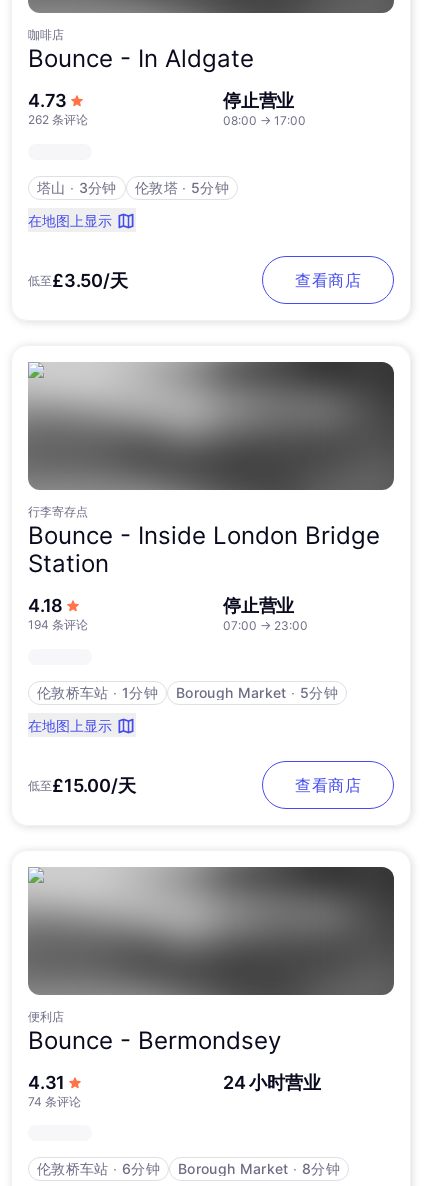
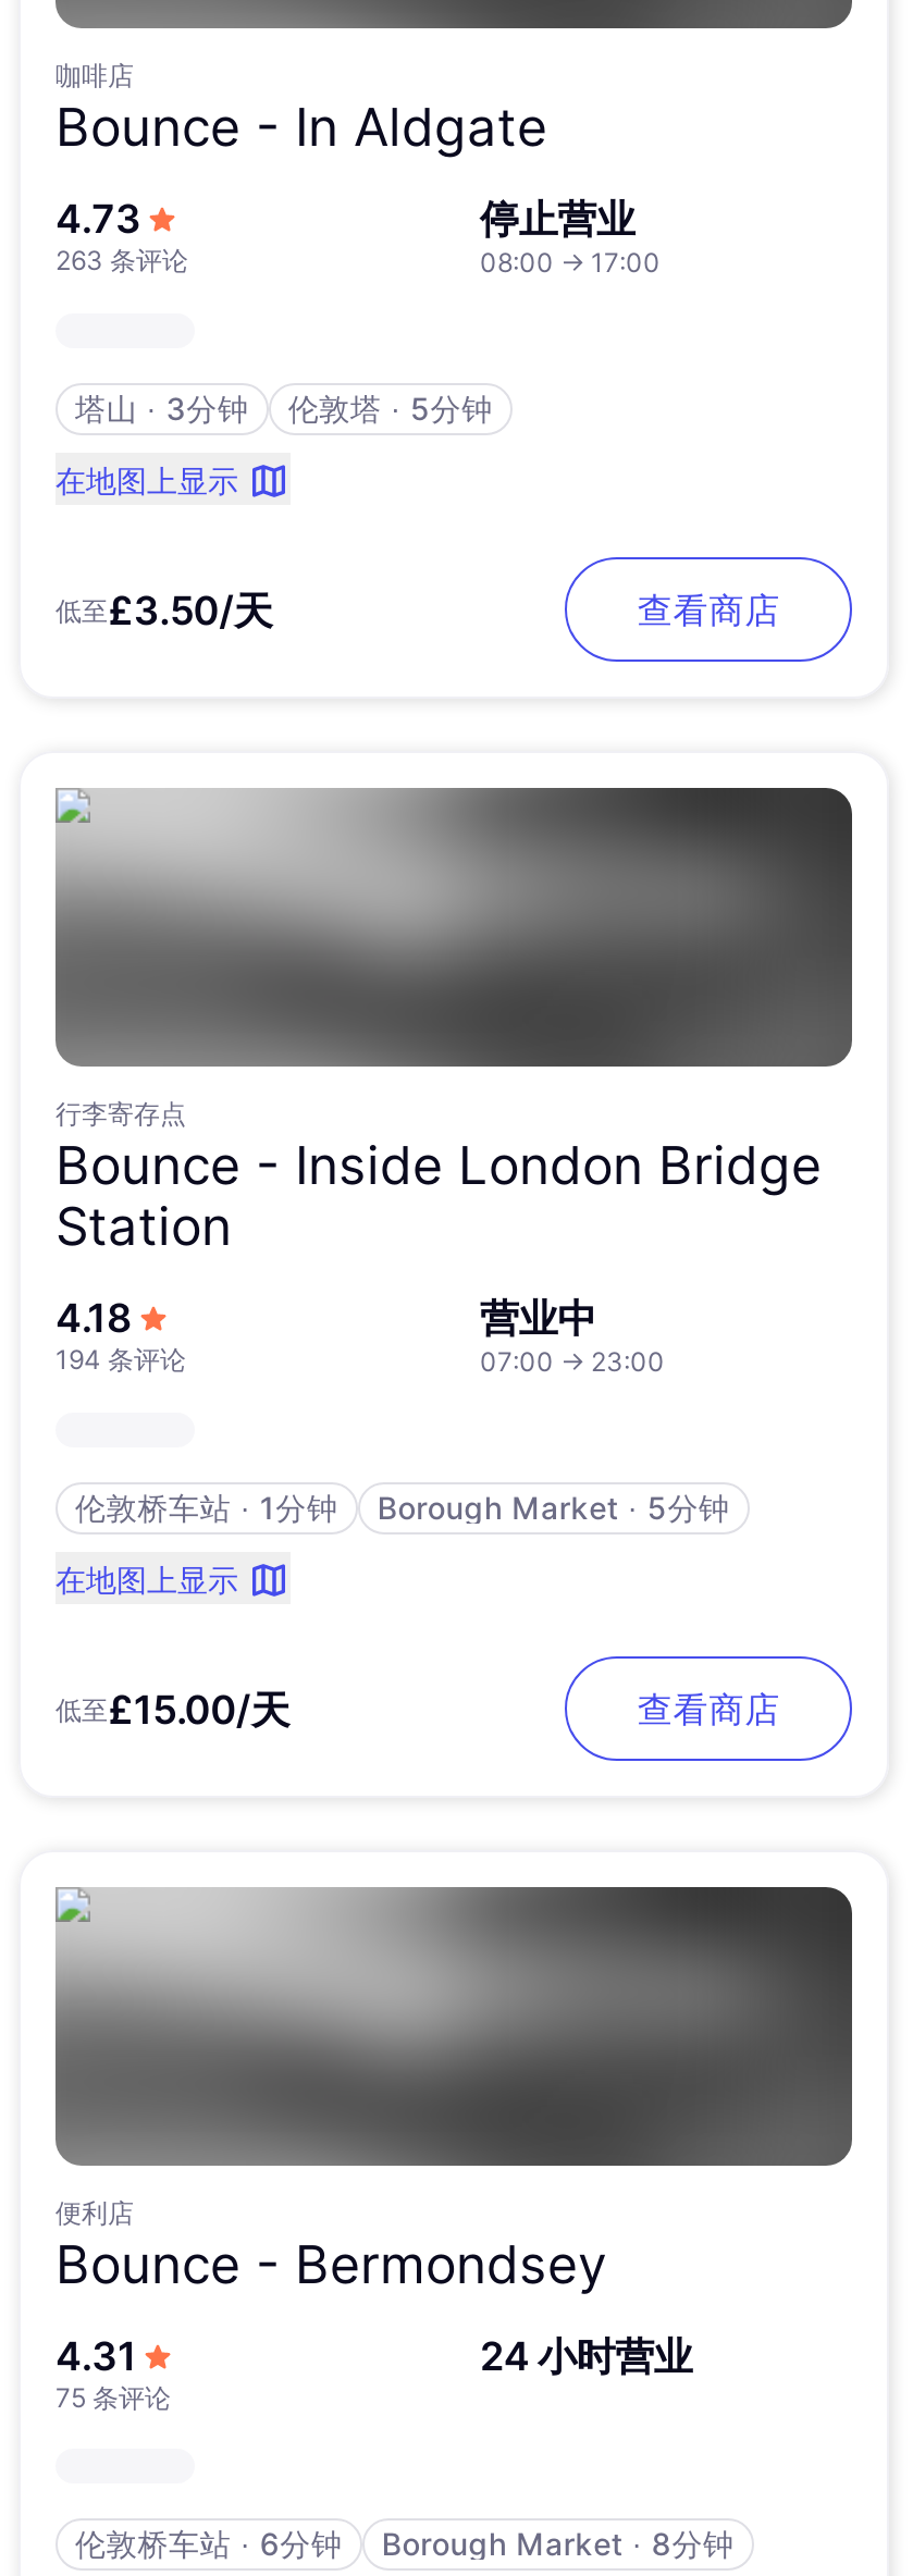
[28,112,88,127] 262 条评论 -> [55,244,188,276] 263 条评论
[223,595,294,616] 停止营业 -> [480,1295,596,1341] 营业中
[28,1094,81,1109] 74 条评论 -> [55,2381,171,2414] 75 条评论

